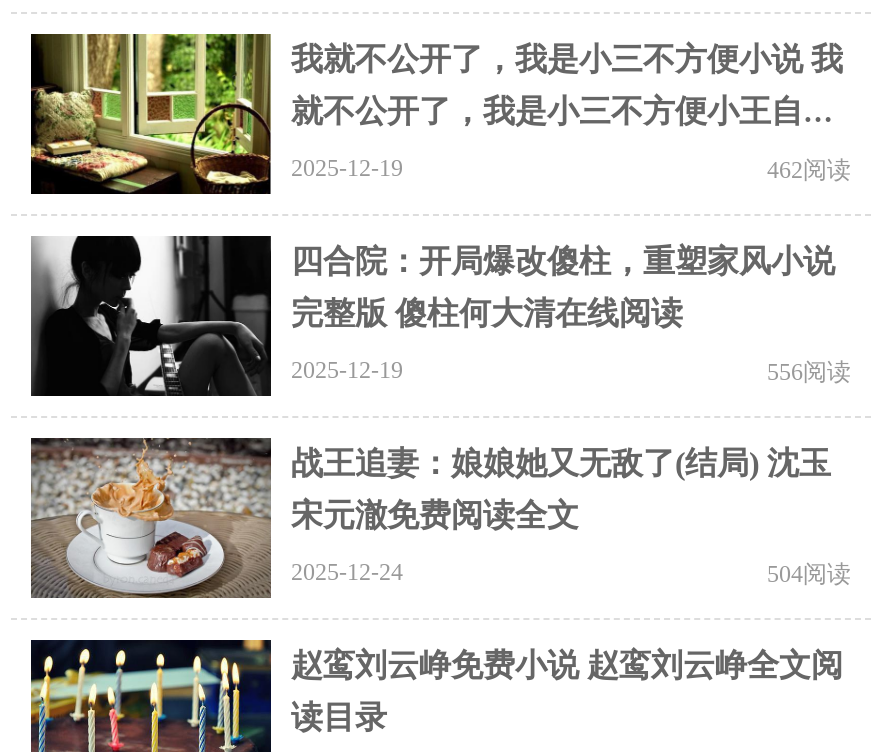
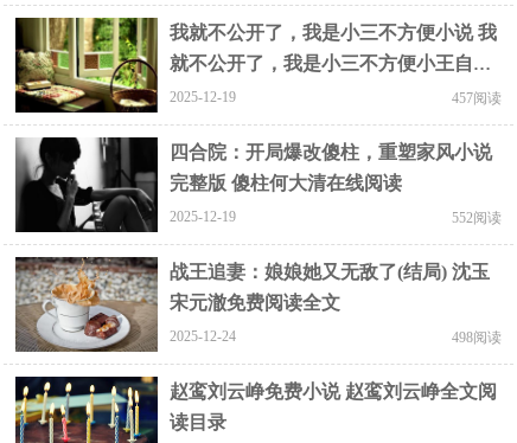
[767,156,851,184] 462阅读 -> [452,90,502,106] 457阅读
[767,358,851,386] 556阅读 -> [452,209,502,226] 552阅读
[767,560,851,588] 504阅读 -> [452,329,502,346] 498阅读

